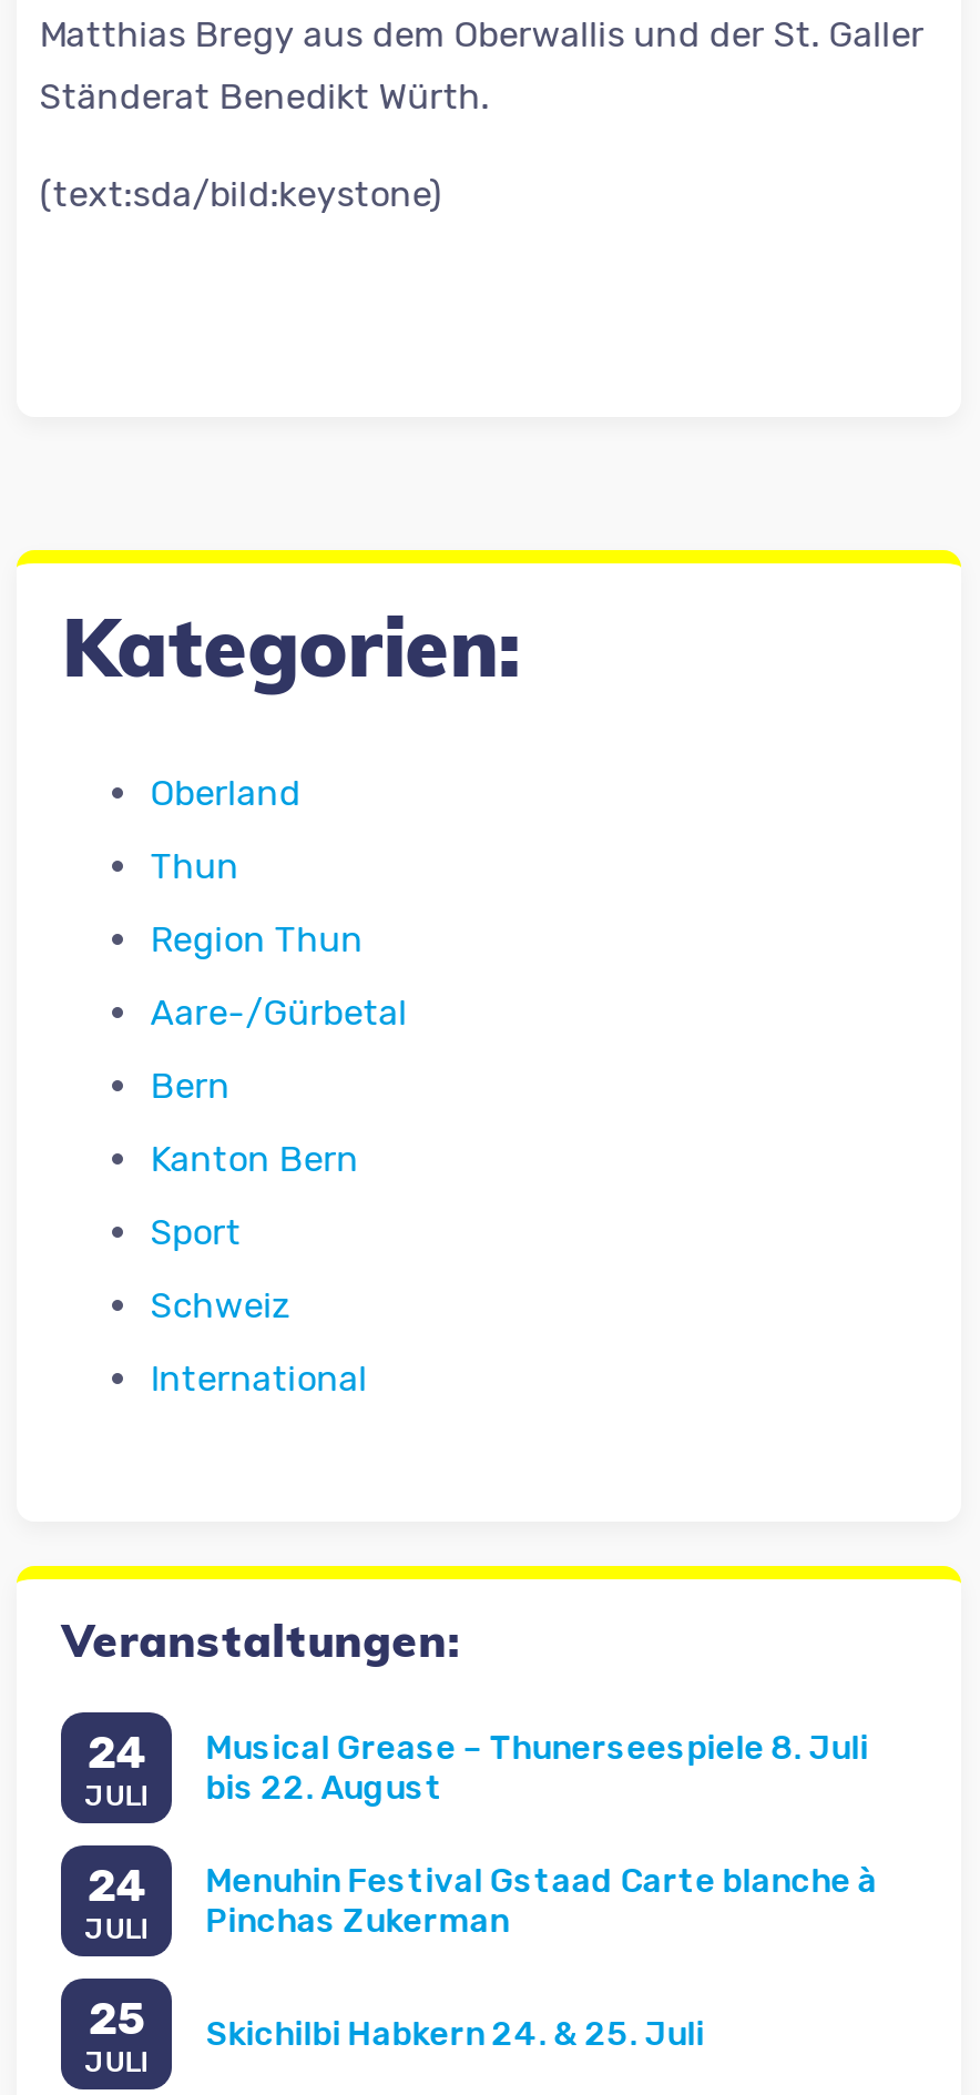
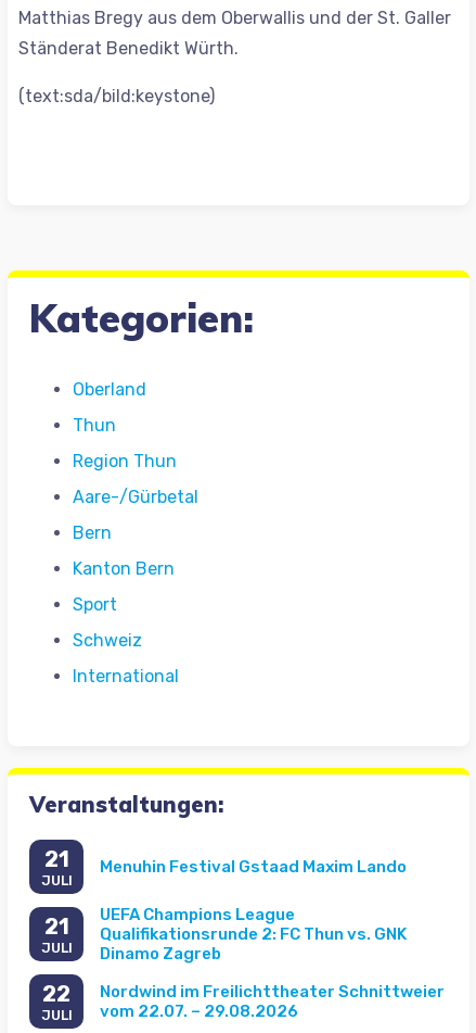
[87,1725,147,1778] 24 -> [44,846,69,872] 21
[206,1728,868,1808] Musical Grease – Thunerseespiele 8. Juli | bis 22. August -> [100,857,407,877] Menuhin Festival Gstaad Maxim Lando
[87,1858,147,1911] 24 -> [44,913,69,939] 21
[206,1861,877,1941] Menuhin Festival Gstaad Carte blanche à | Pinchas Zukerman -> [100,905,407,964] UEFA Champions League | Qualifikationsrunde 2: FC Thun vs. GNK | Dinamo Zagreb
[88,1991,146,2044] 25 -> [43,981,71,1007] 22
[206,2014,704,2054] Skichilbi Habkern 24. & 25. Juli -> [100,982,445,1021] Nordwind im Freilichttheater Schnittweier | vom 22.07. – 29.08.2026

